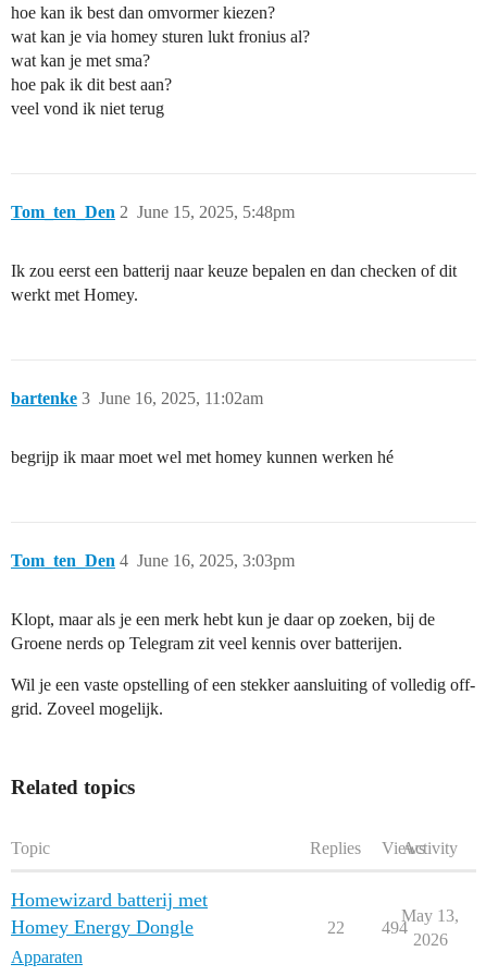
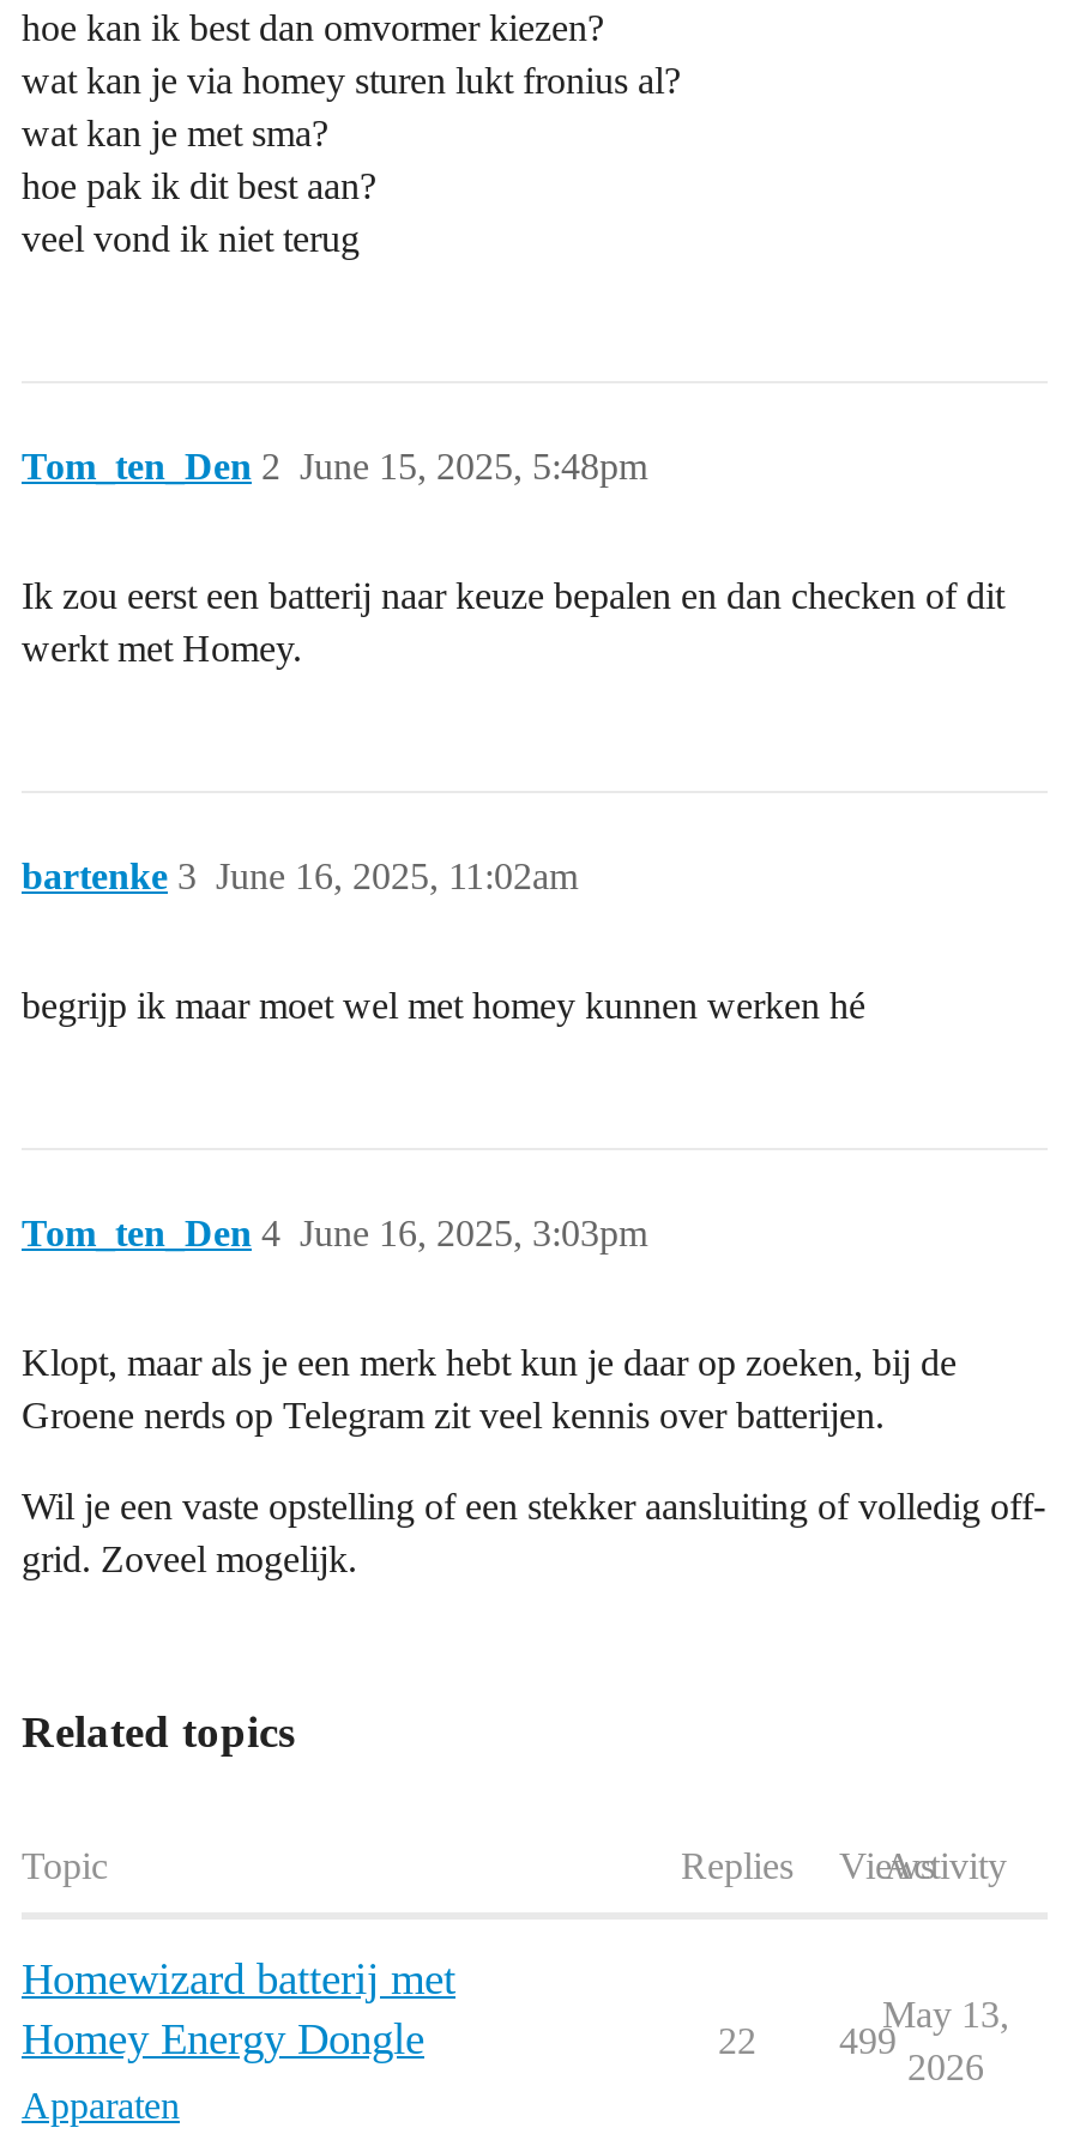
[382,918,408,937] 494 -> [839,2020,897,2061] 499

